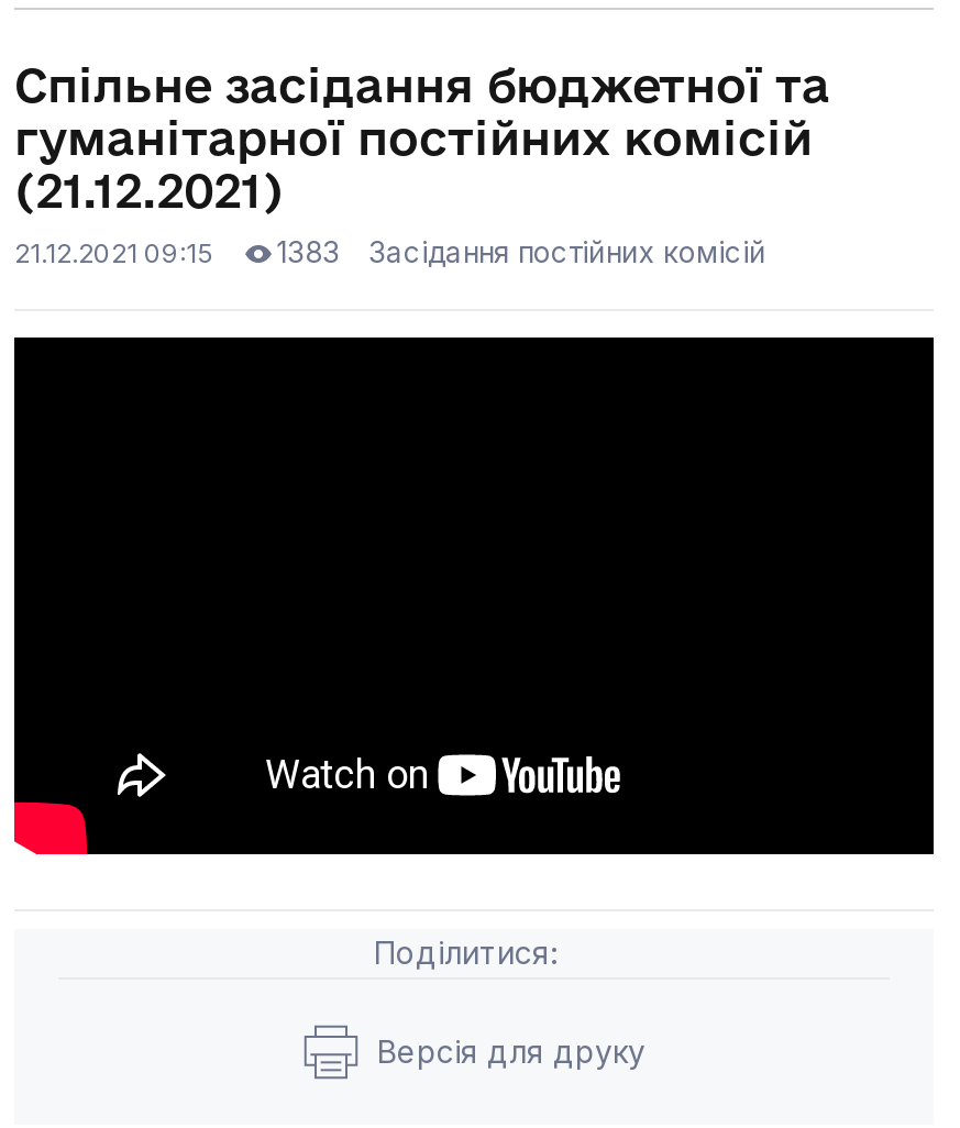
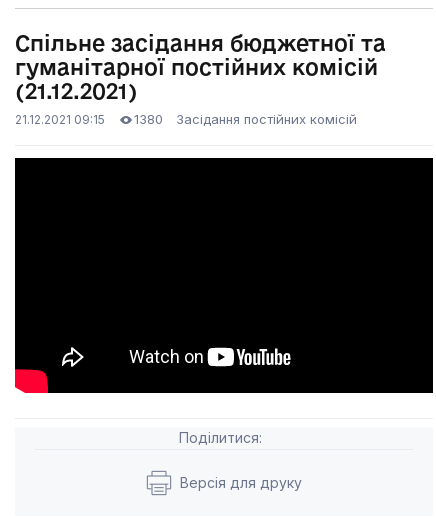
[14,234,766,270] 21.12.2021 09:15 1383 Засідання постійних комісій -> [15,111,357,127] 21.12.2021 09:15 1380 Засідання постійних комісій

